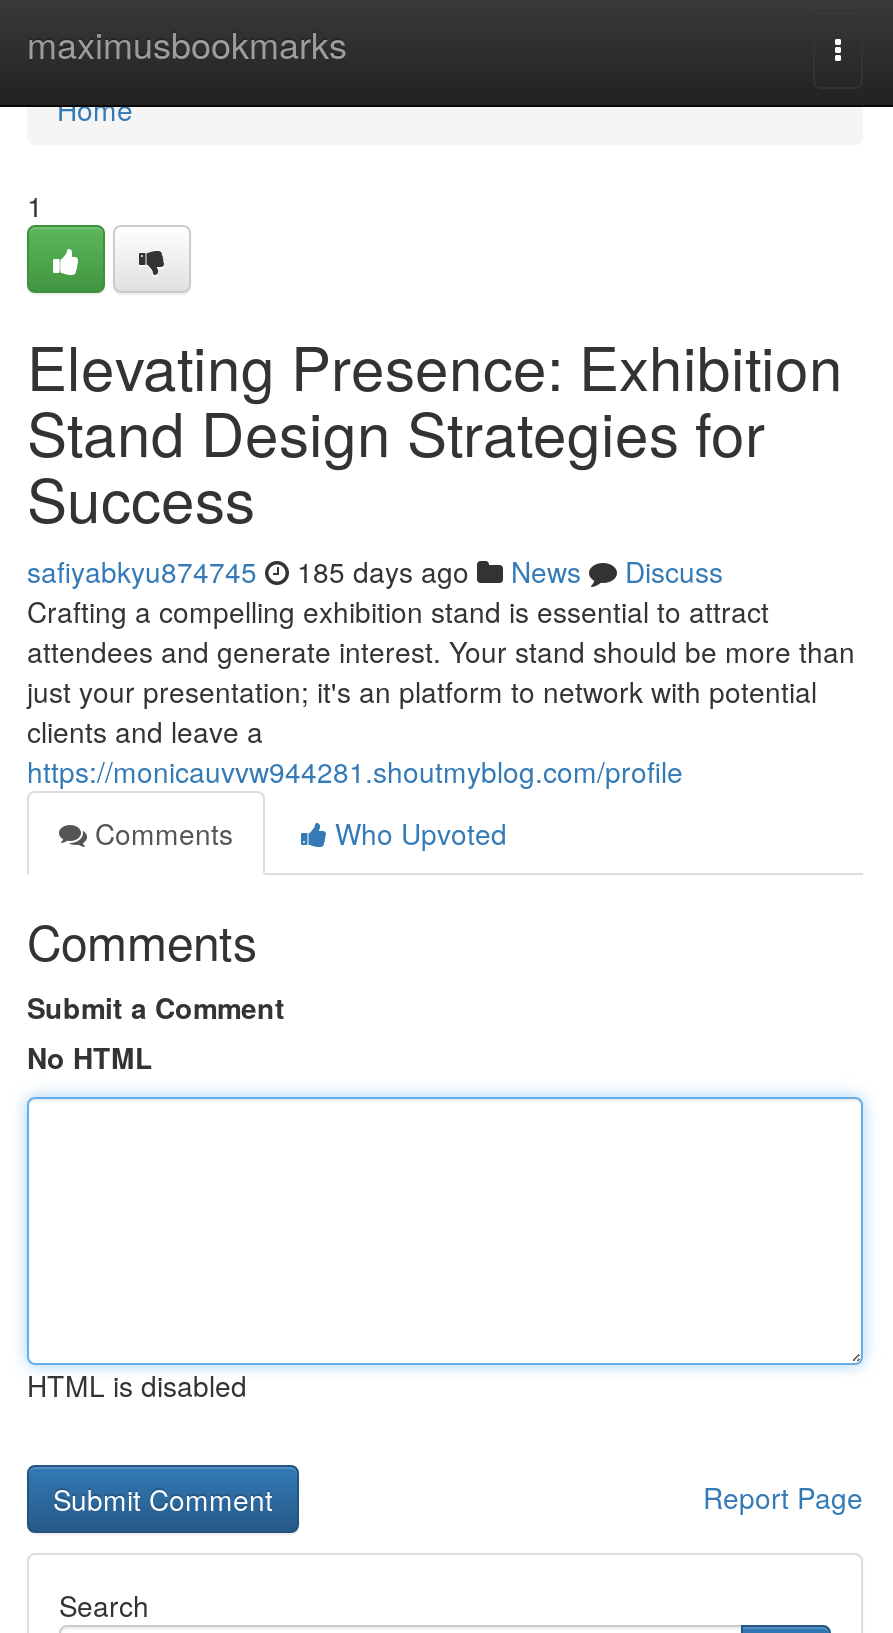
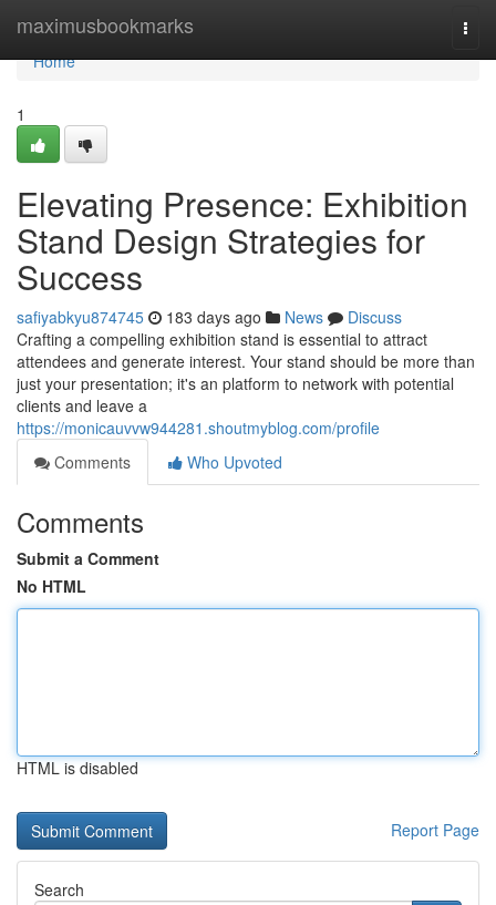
[27,551,723,591] safiyabkyu874745 185 days ago News Discuss -> [17,306,402,328] safiyabkyu874745 183 days ago News Discuss

